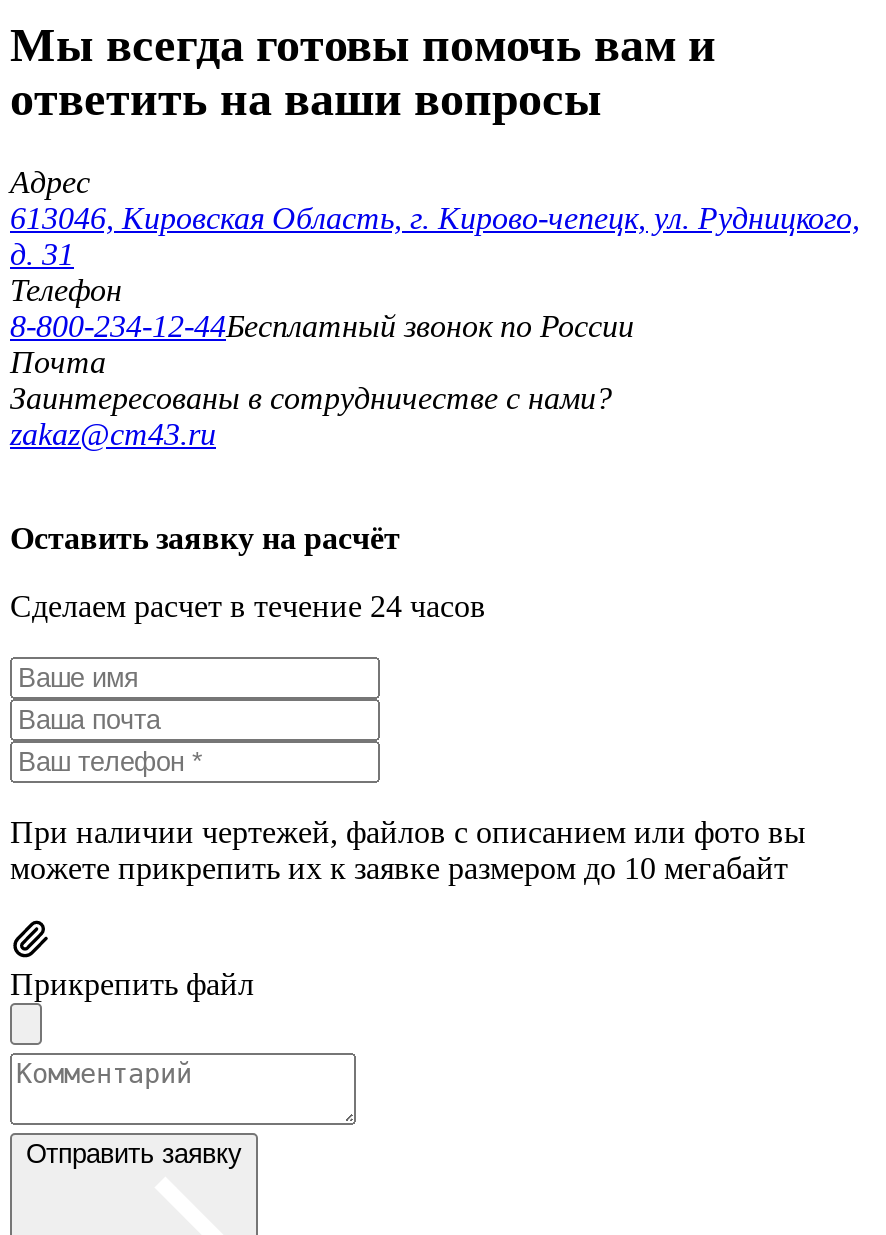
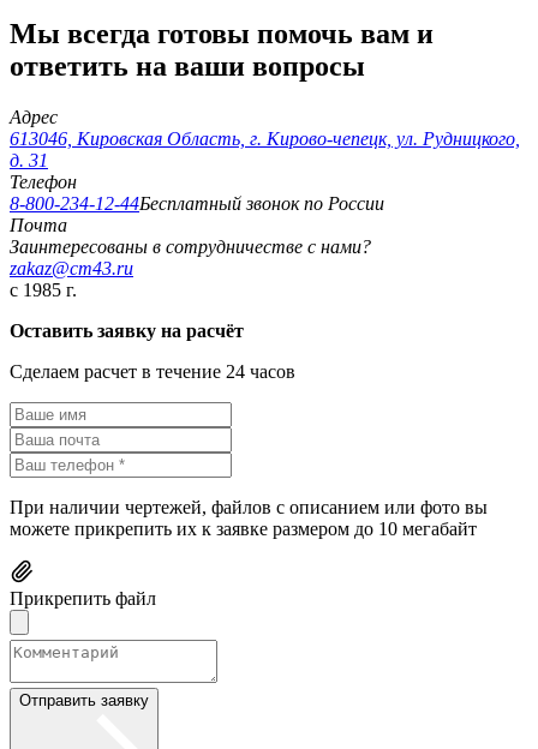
none -> [10,280,77,301] с 1985 г.

